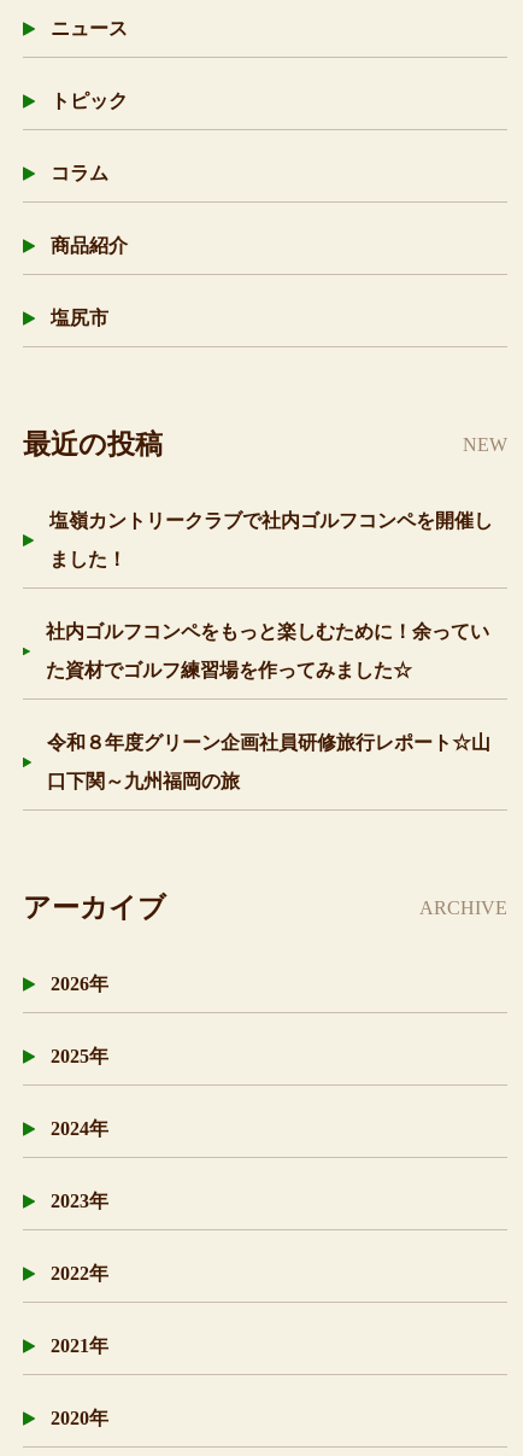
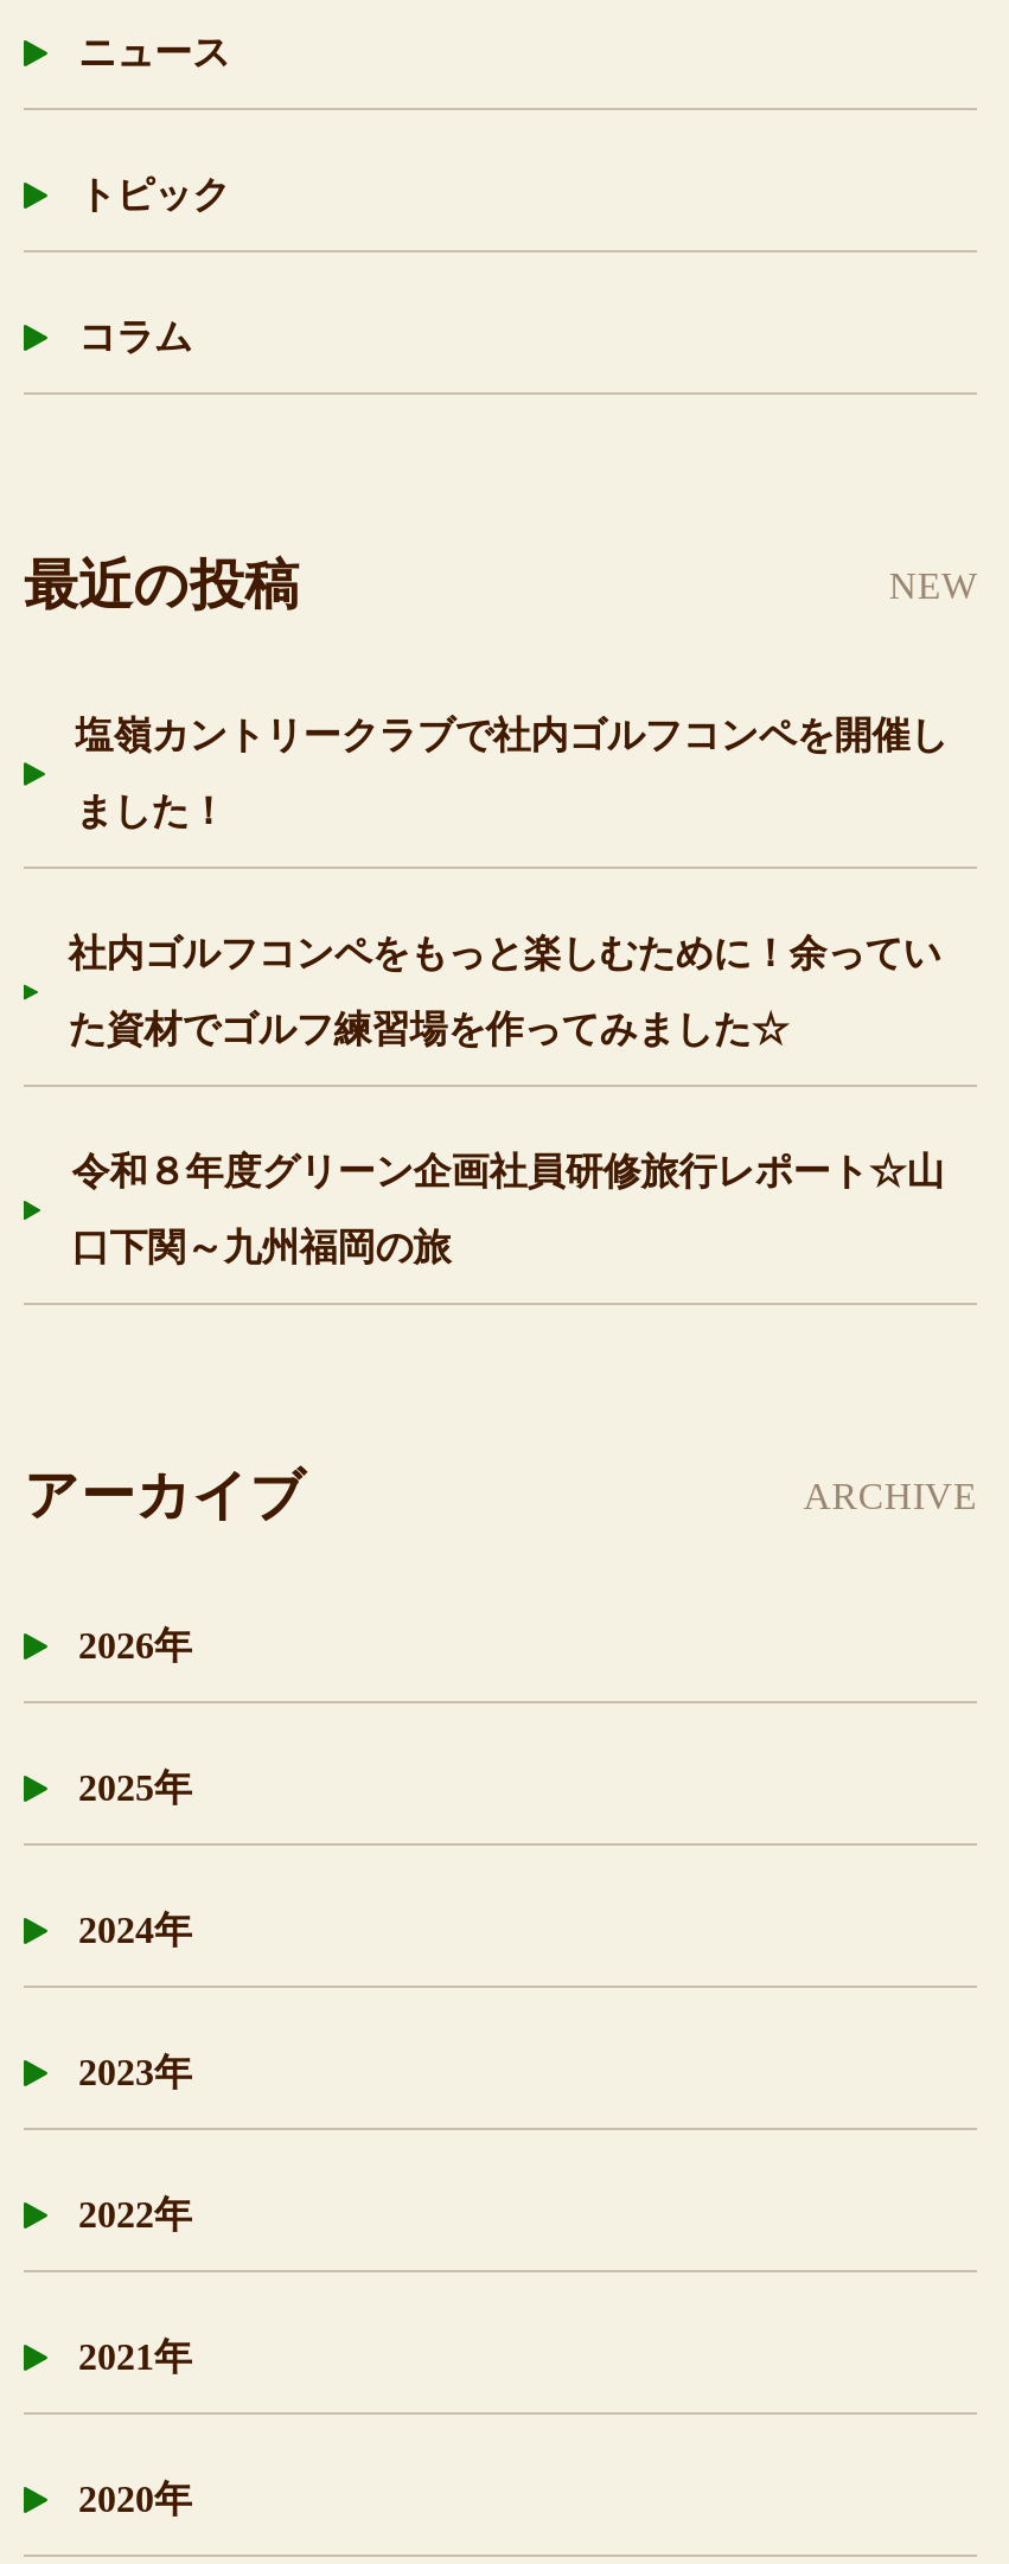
[51,235,128,255] 商品紹介 -> none
[51,307,108,328] 塩尻市 -> none

